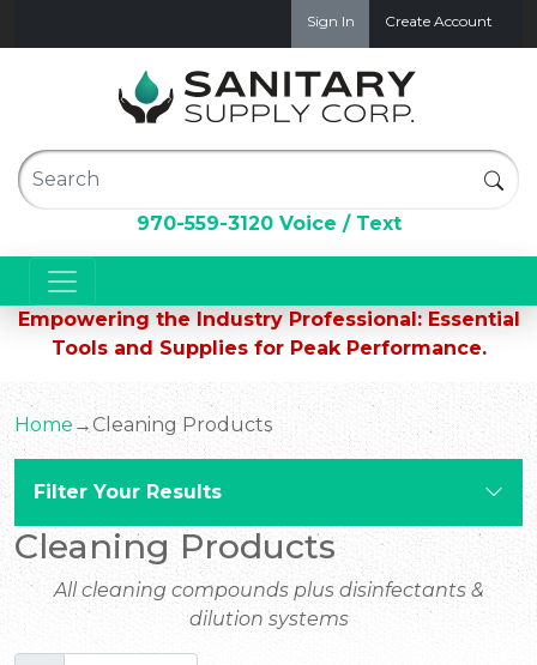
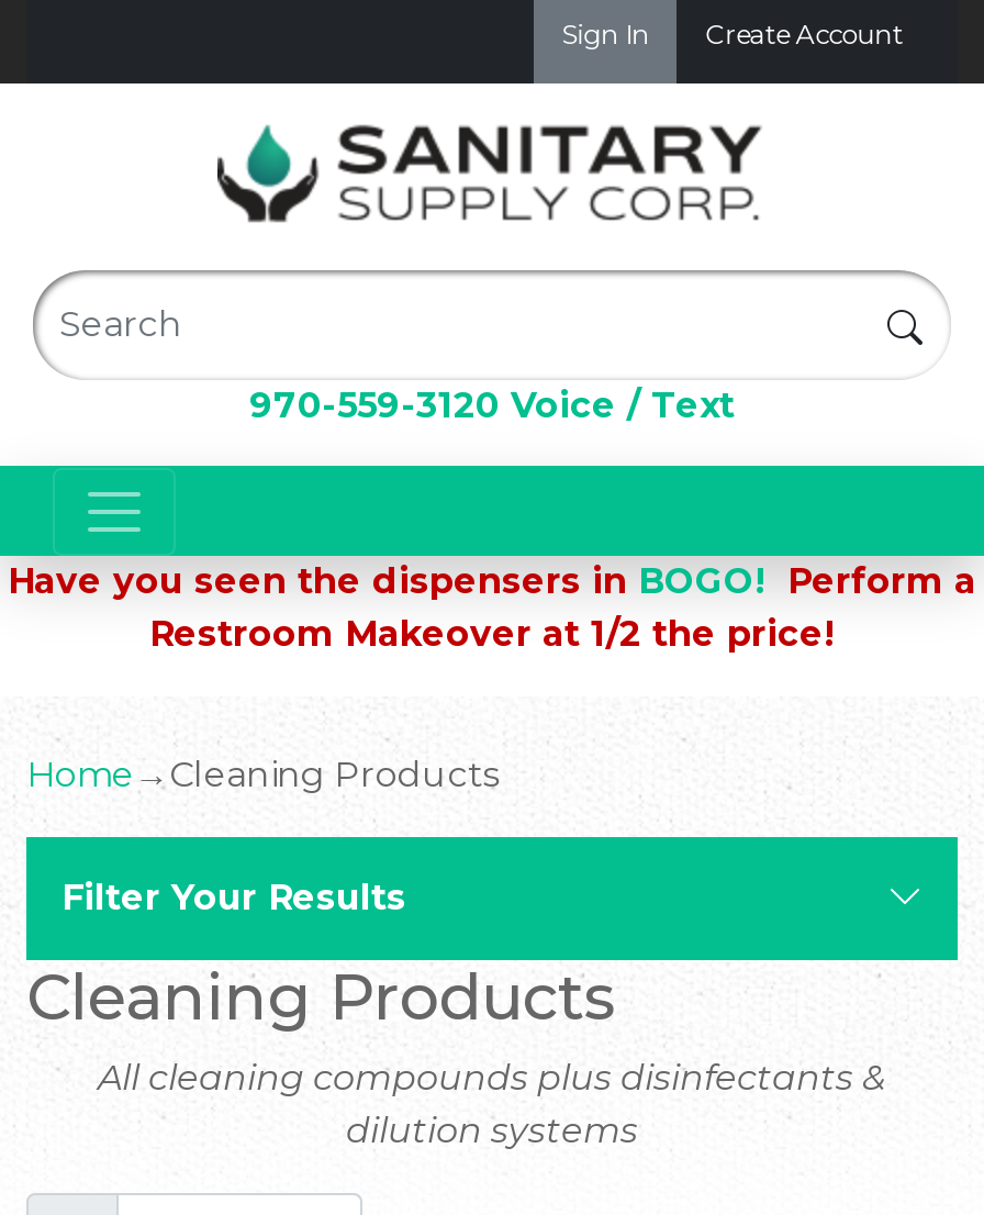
[17,307,520,359] Empowering the Industry Professional: Essential | Tools and Supplies for Peak Performance. -> [8,559,976,654] Have you seen the dispensers in BOGO! Perform a | Restroom Makeover at 1/2 the price!

